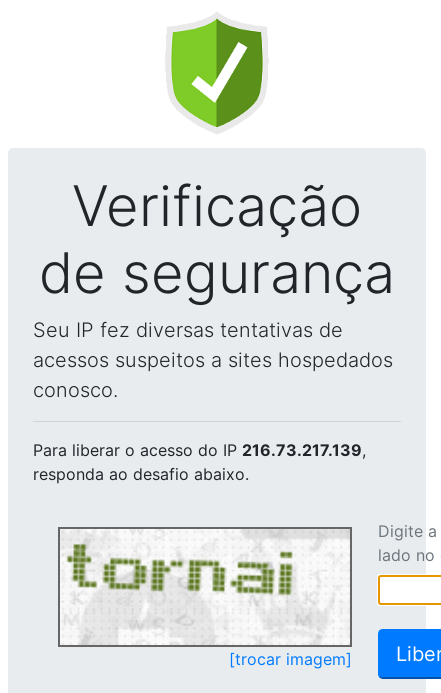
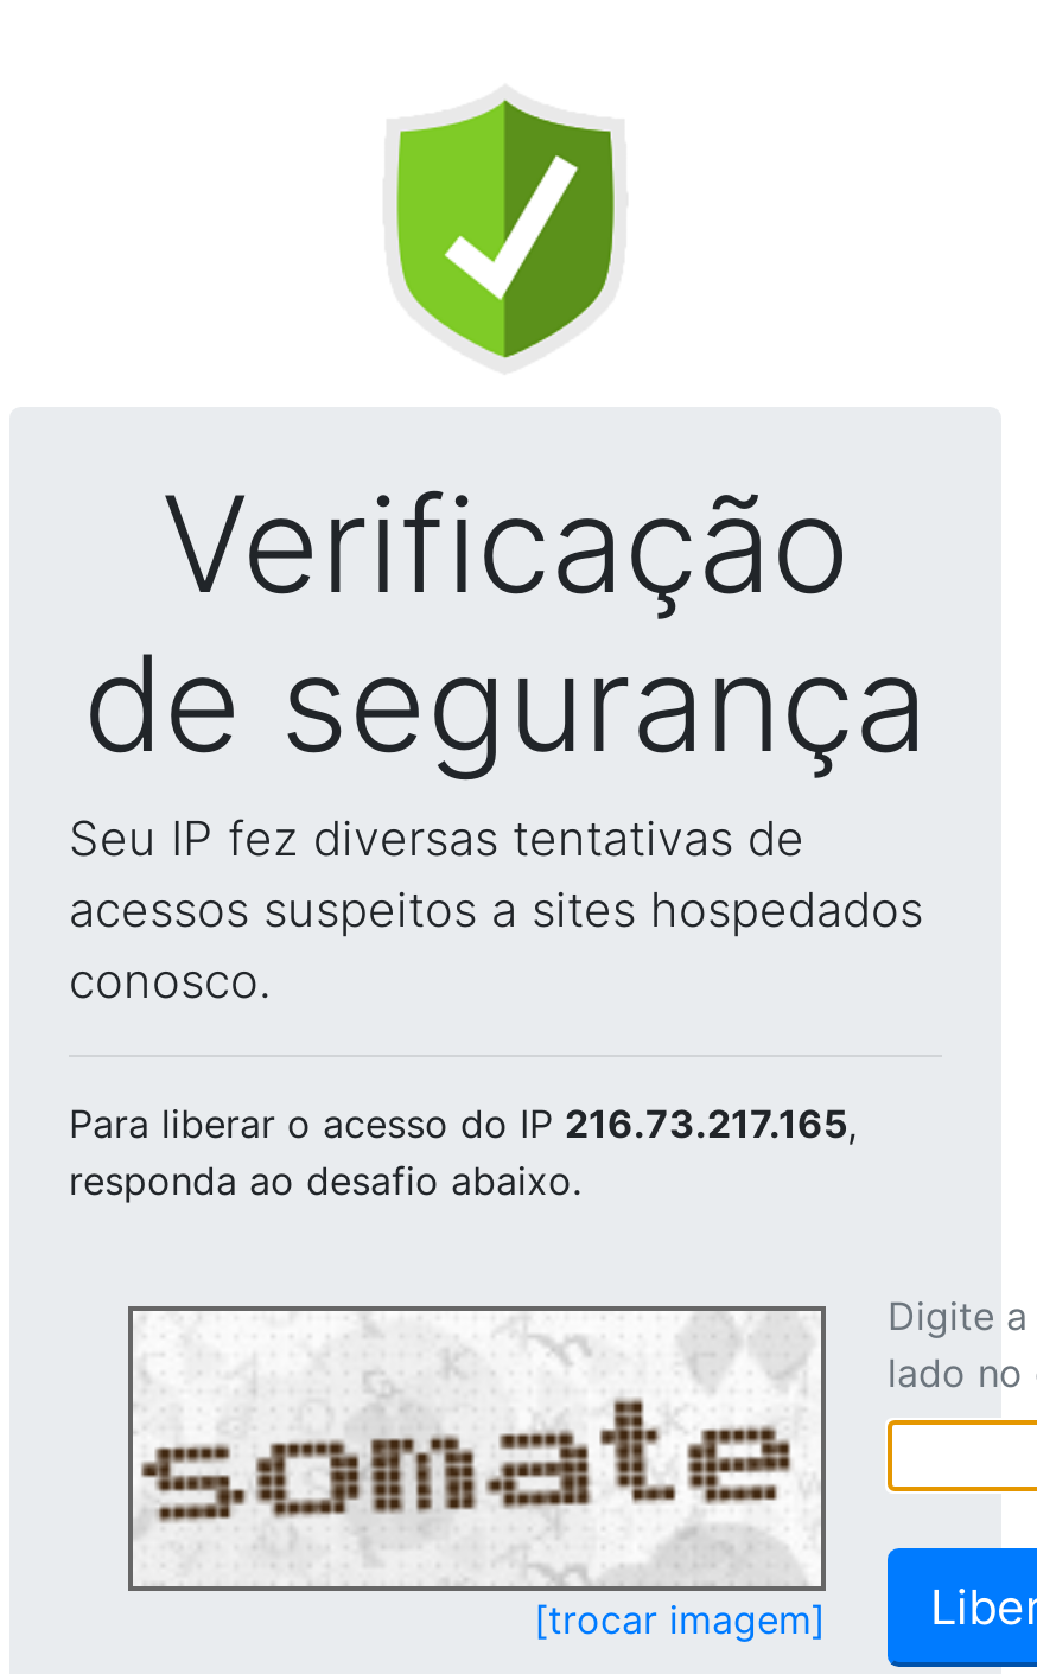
[33,440,366,460] Para liberar o acesso do IP 216.73.217.139, -> [69,1100,857,1147] Para liberar o acesso do IP 216.73.217.165,
[64,531,340,619] [image] -> [140,1313,802,1581] [image]

